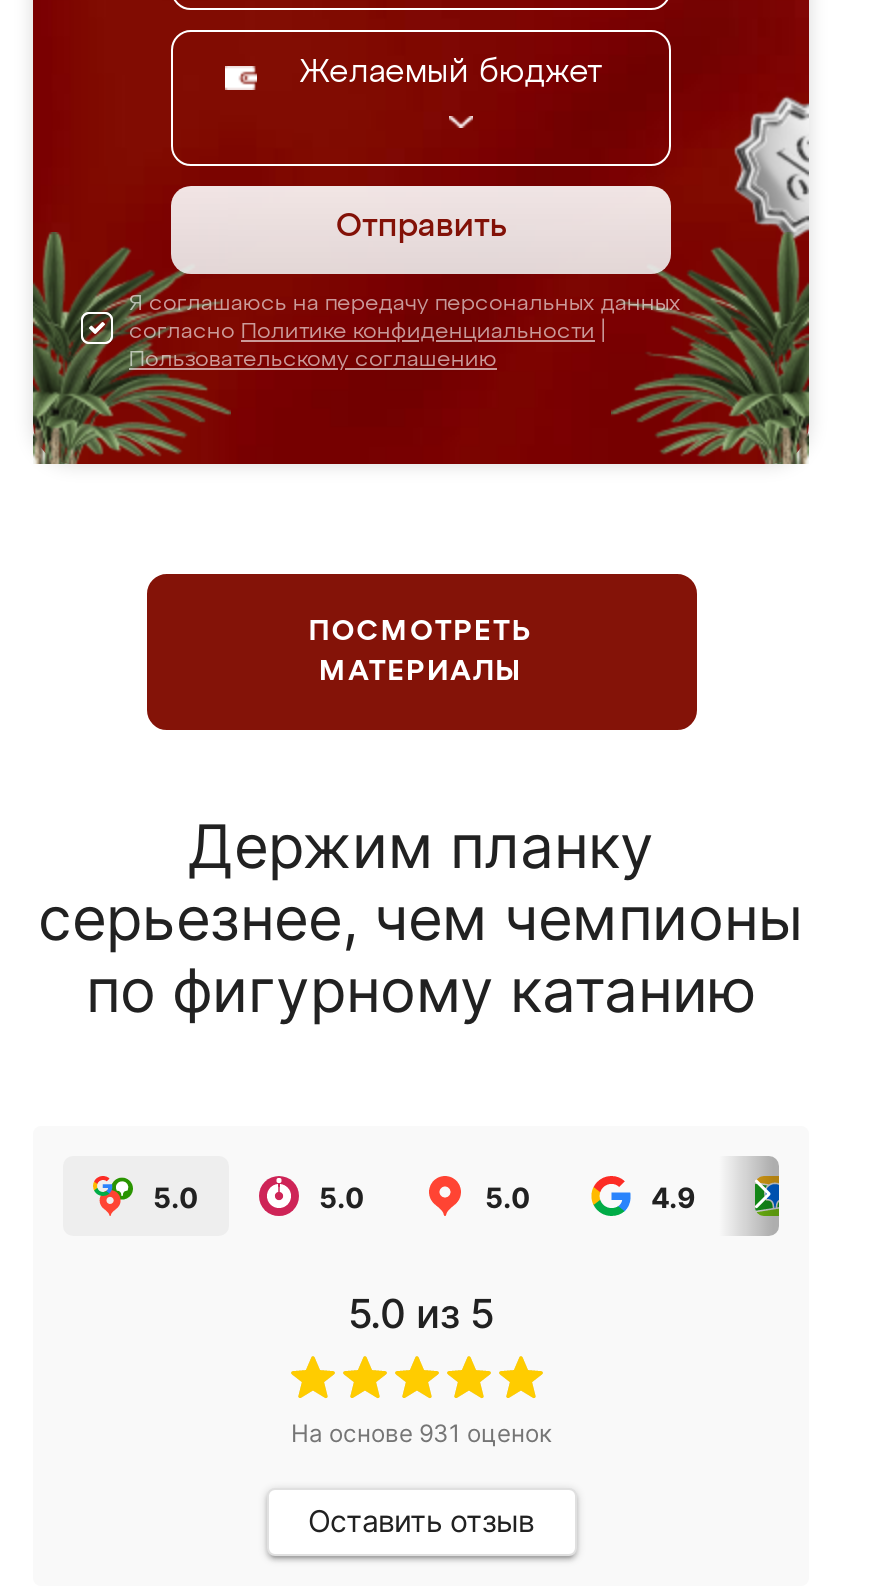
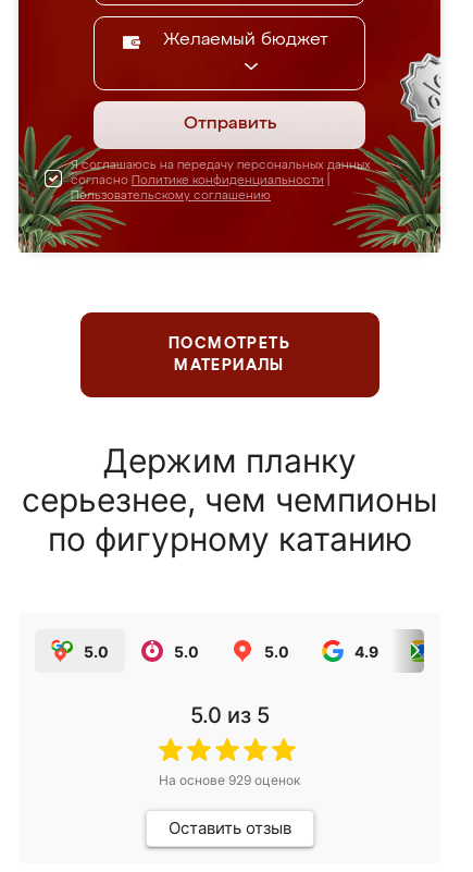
[291,1418,551,1448] На основе 931 оценок -> [159,772,300,788] На основе 929 оценок

